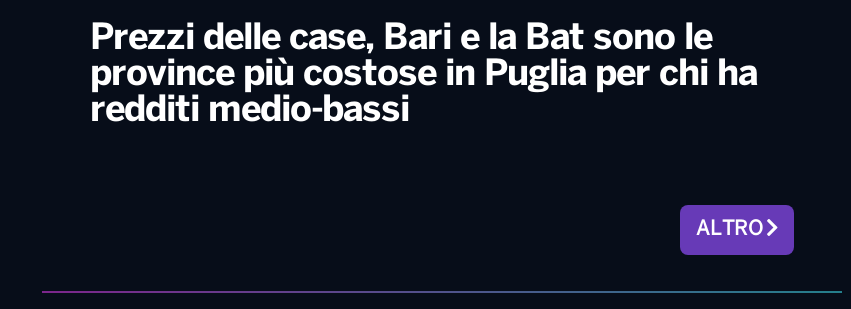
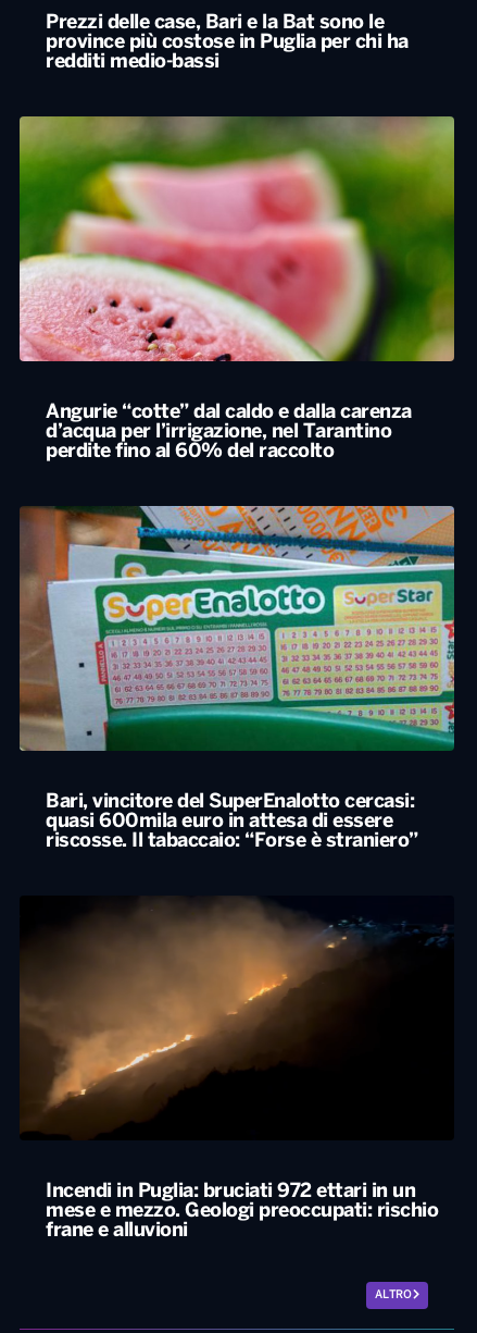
none -> [18,115,455,462] [image] | Angurie “cotte” dal caldo e dalla carenza | d’acqua per l’irrigazione, nel Tarantino | perdite fino al 60% del raccolto
none -> [18,505,455,851] [image] | Bari, vincitore del SuperEnalotto cercasi: | quasi 600mila euro in attesa di essere | riscosse. Il tabaccaio: “Forse è straniero”
none -> [20,897,373,1131] [image]
none -> [46,1183,438,1241] Incendi in Puglia: bruciati 972 ettari in un | mese e mezzo. Geologi preoccupati: rischio | frane e alluvioni

